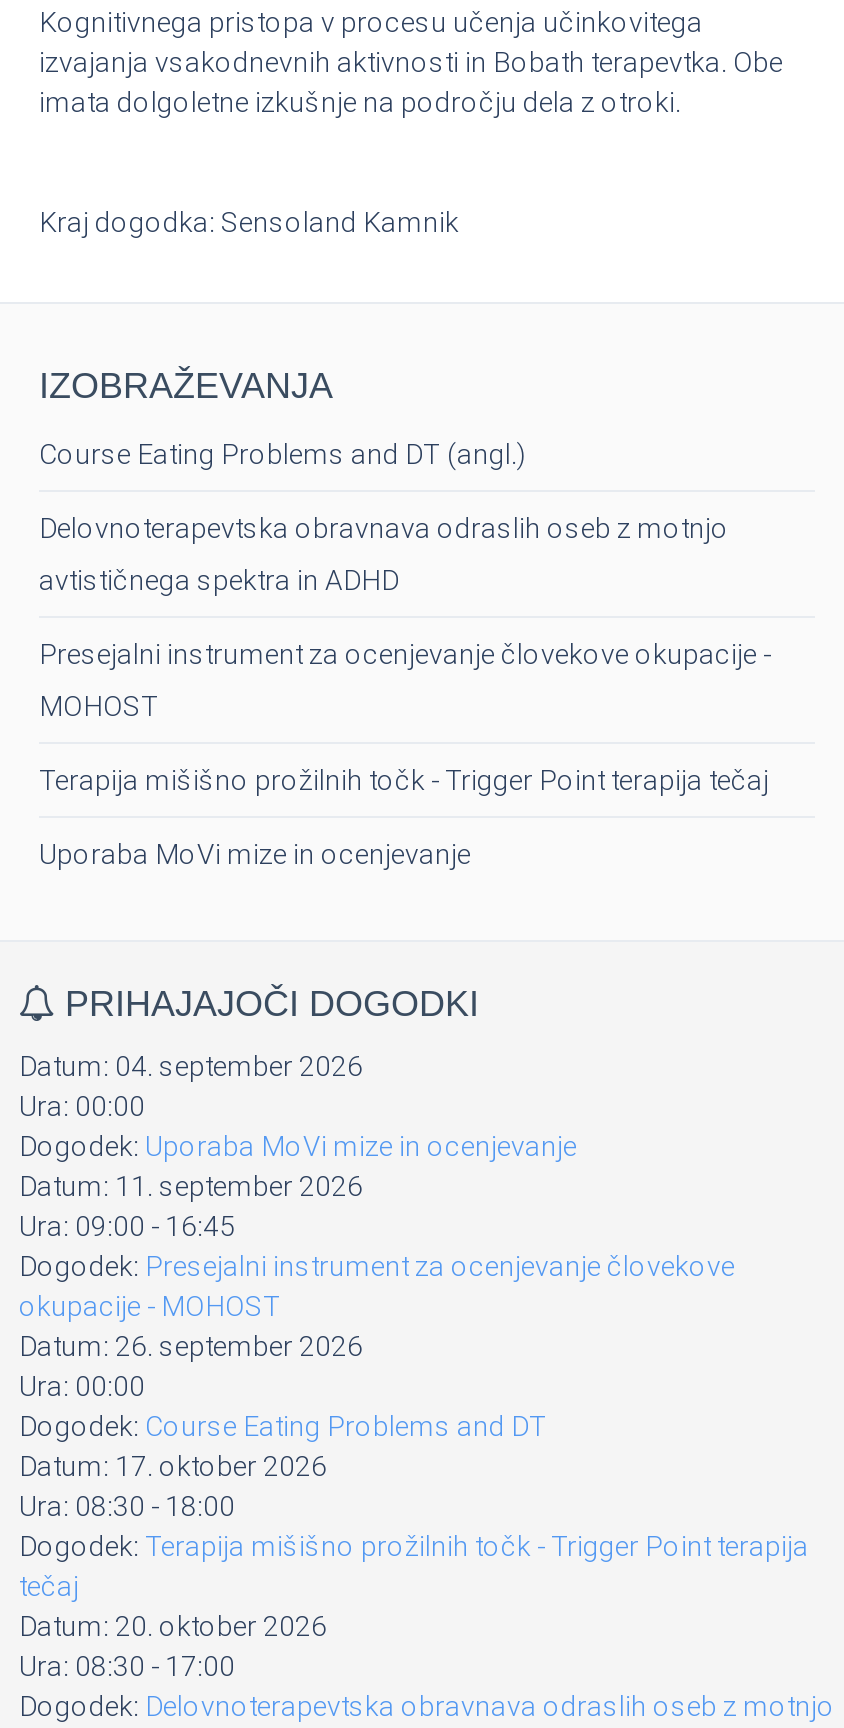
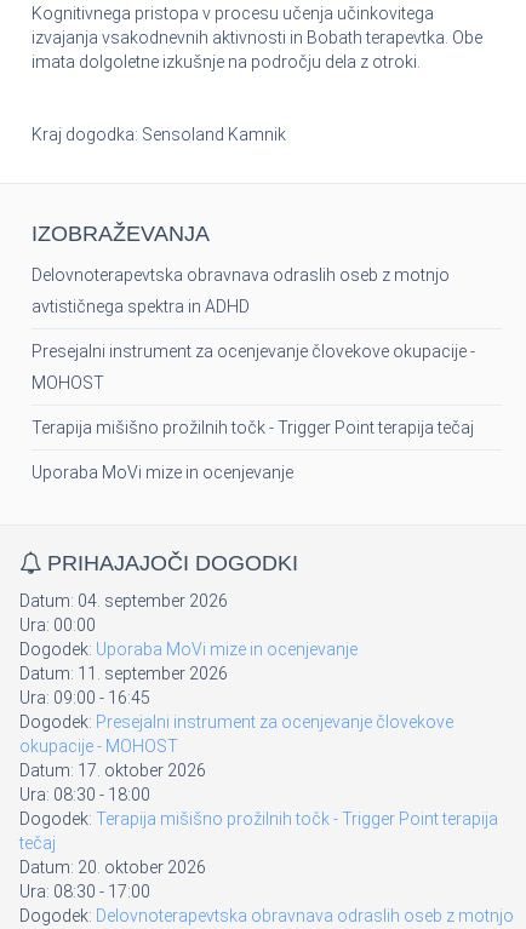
[39,439,527,471] Course Eating Problems and DT (angl.) -> none
[19,1331,547,1443] Datum: 26. september 2026 | Ura: 00:00 | Dogodek: Course Eating Problems and DT -> none

